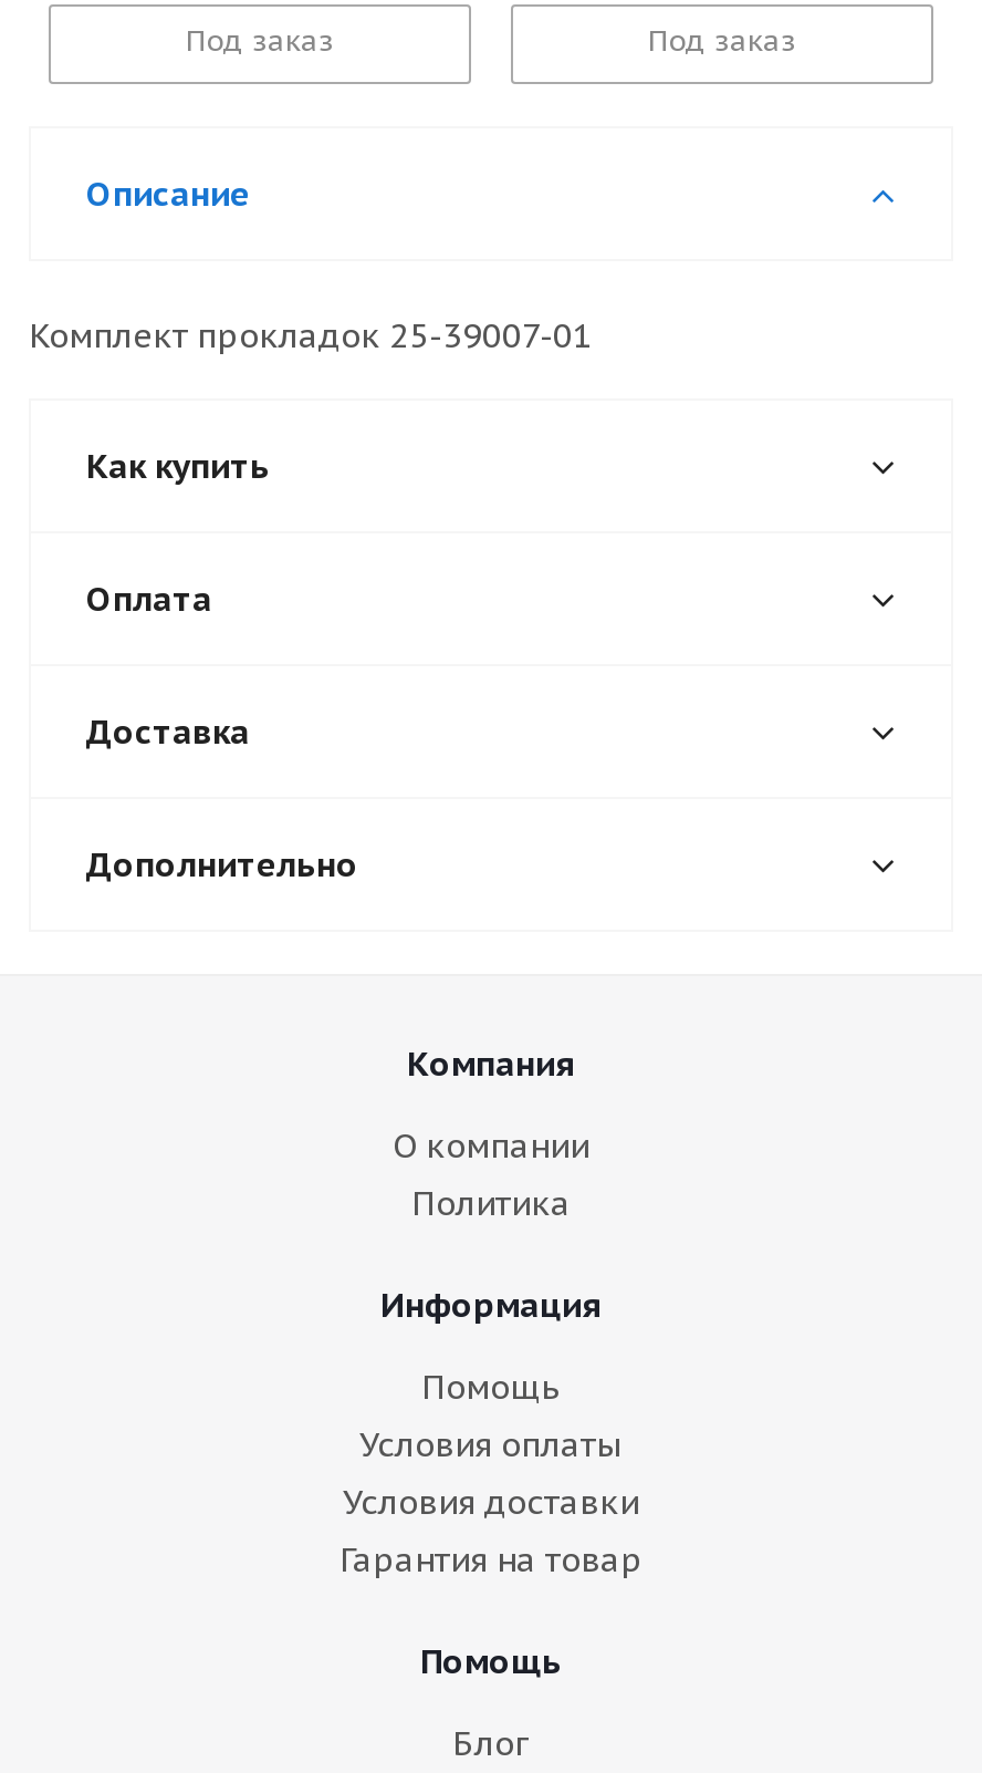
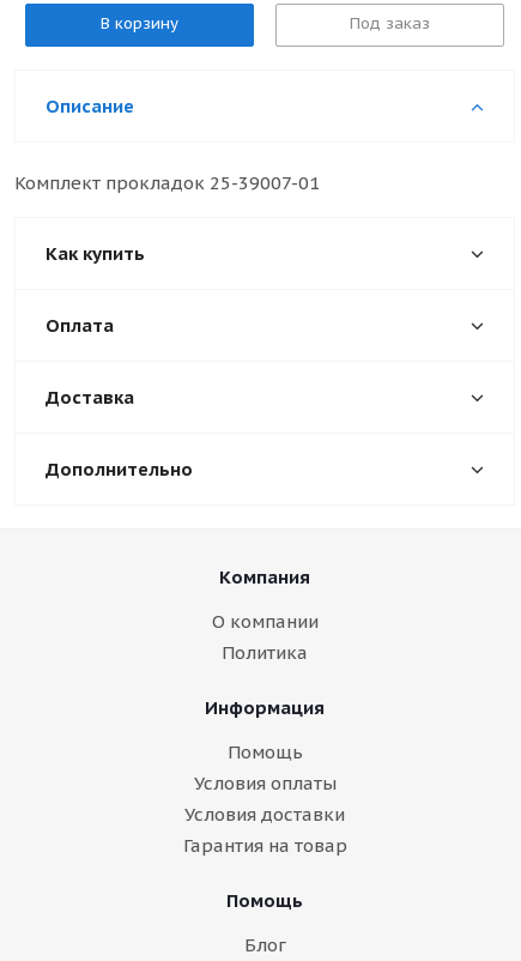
[186,22,334,60] Под заказ -> [101,13,178,34] В корзину

